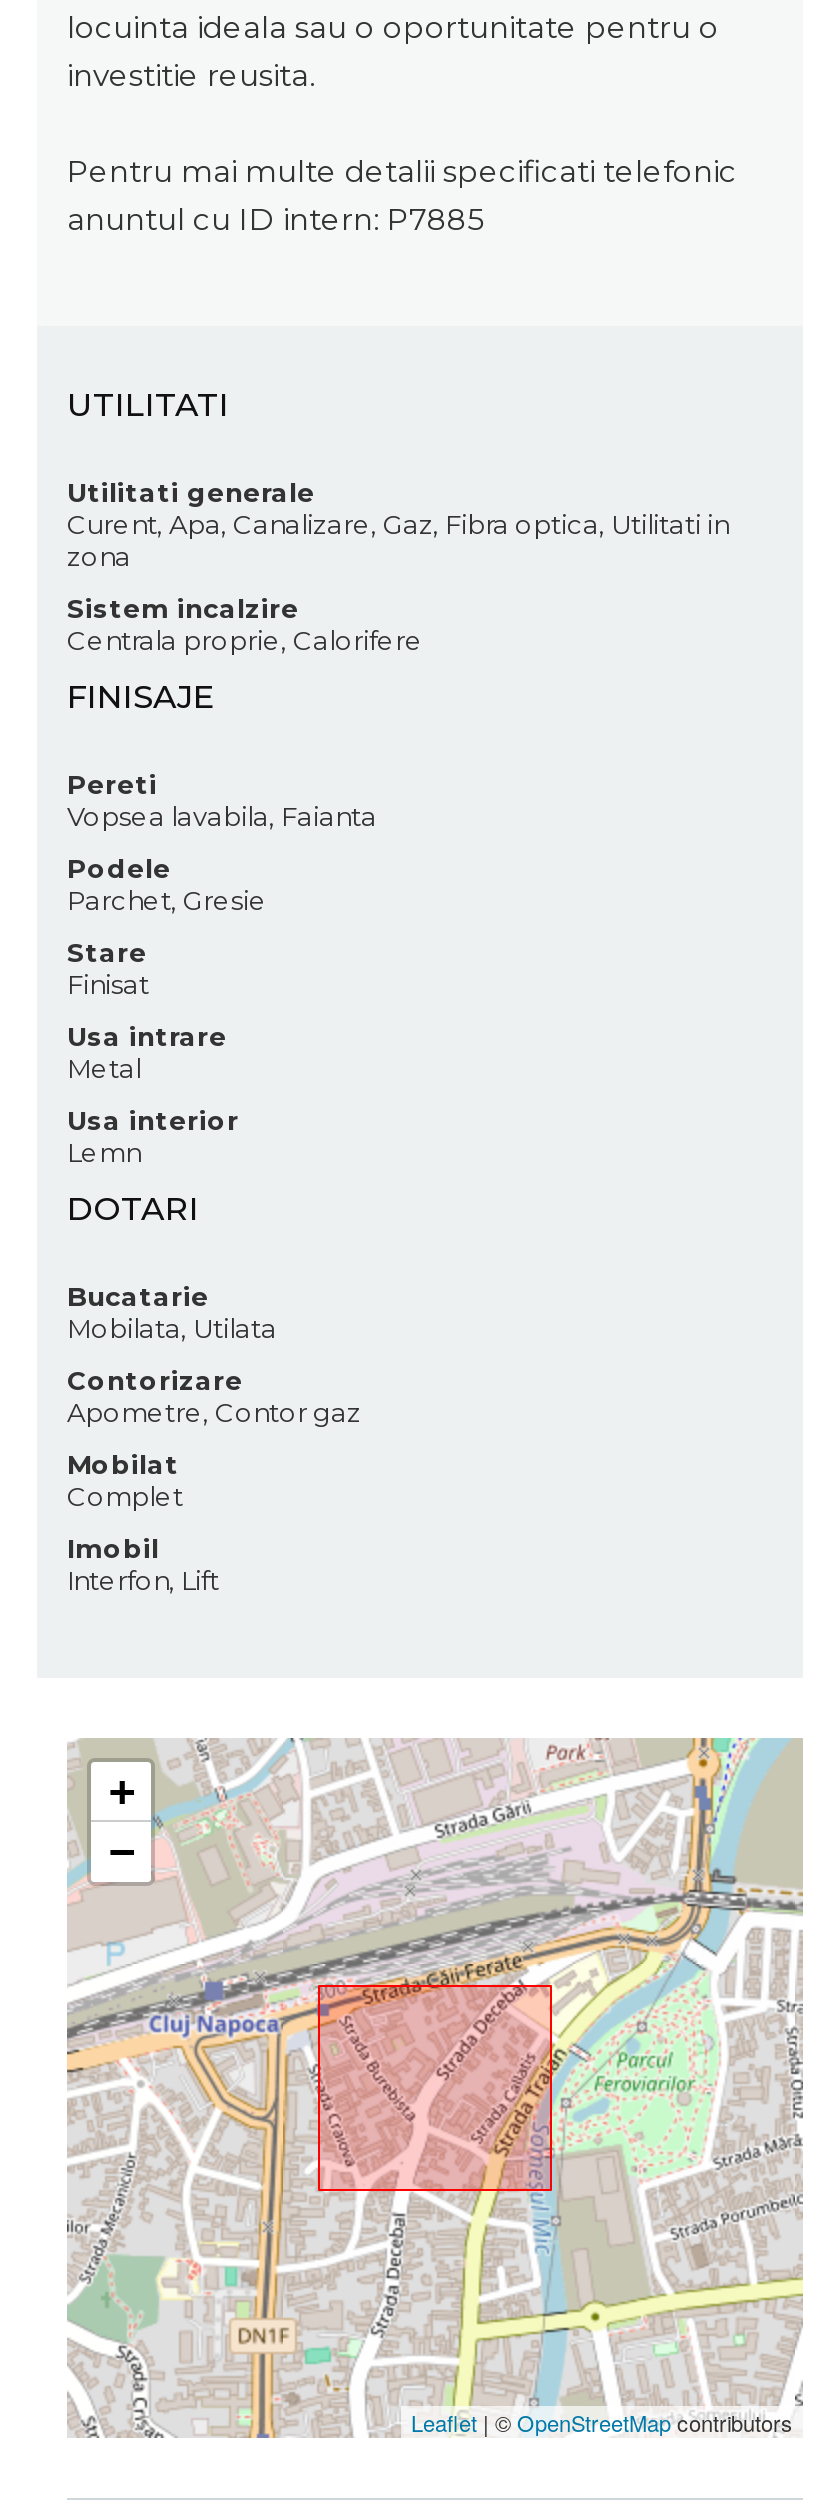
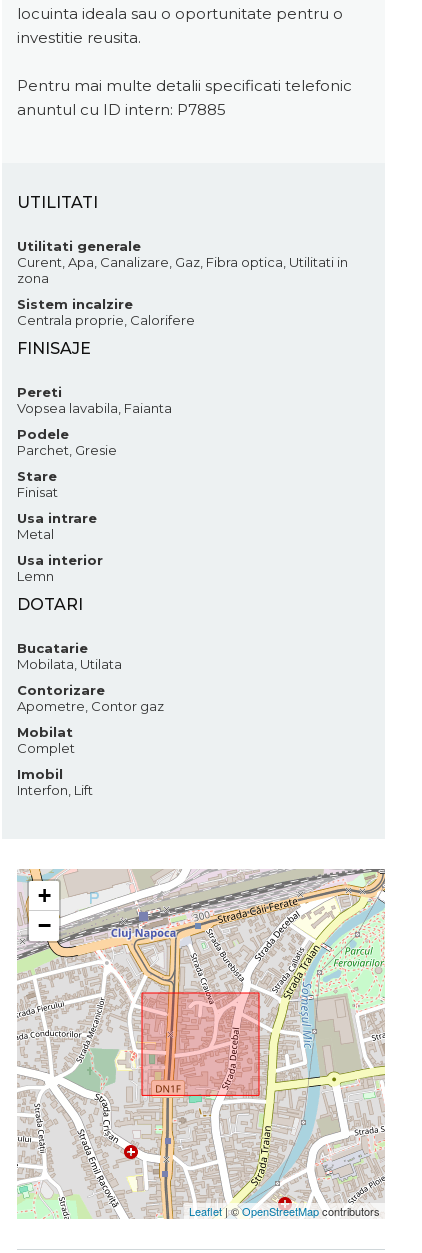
[65,1736,805,2440] [image] -> [16,868,386,1220] [image]

